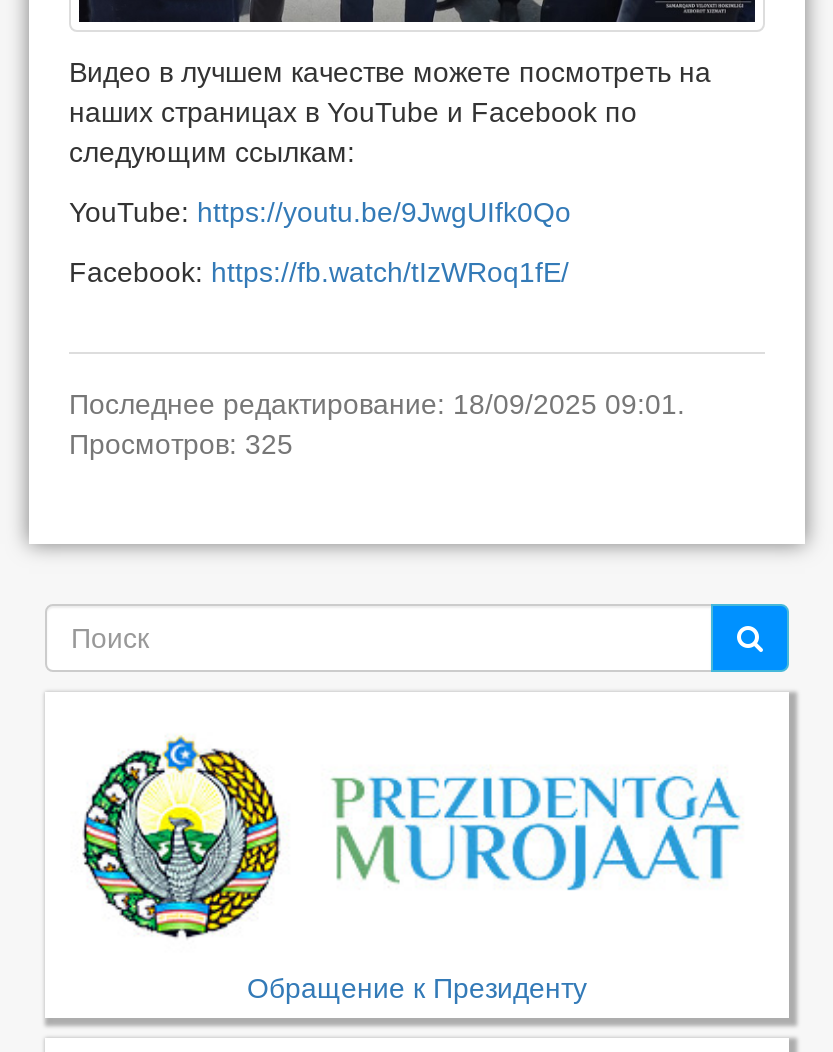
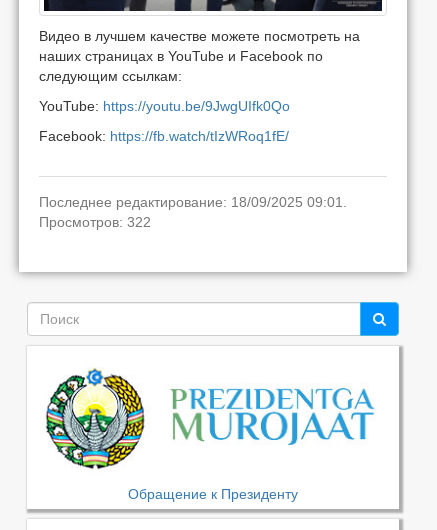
[69,427,293,459] Просмотров: 325 -> [39,213,151,229] Просмотров: 322

